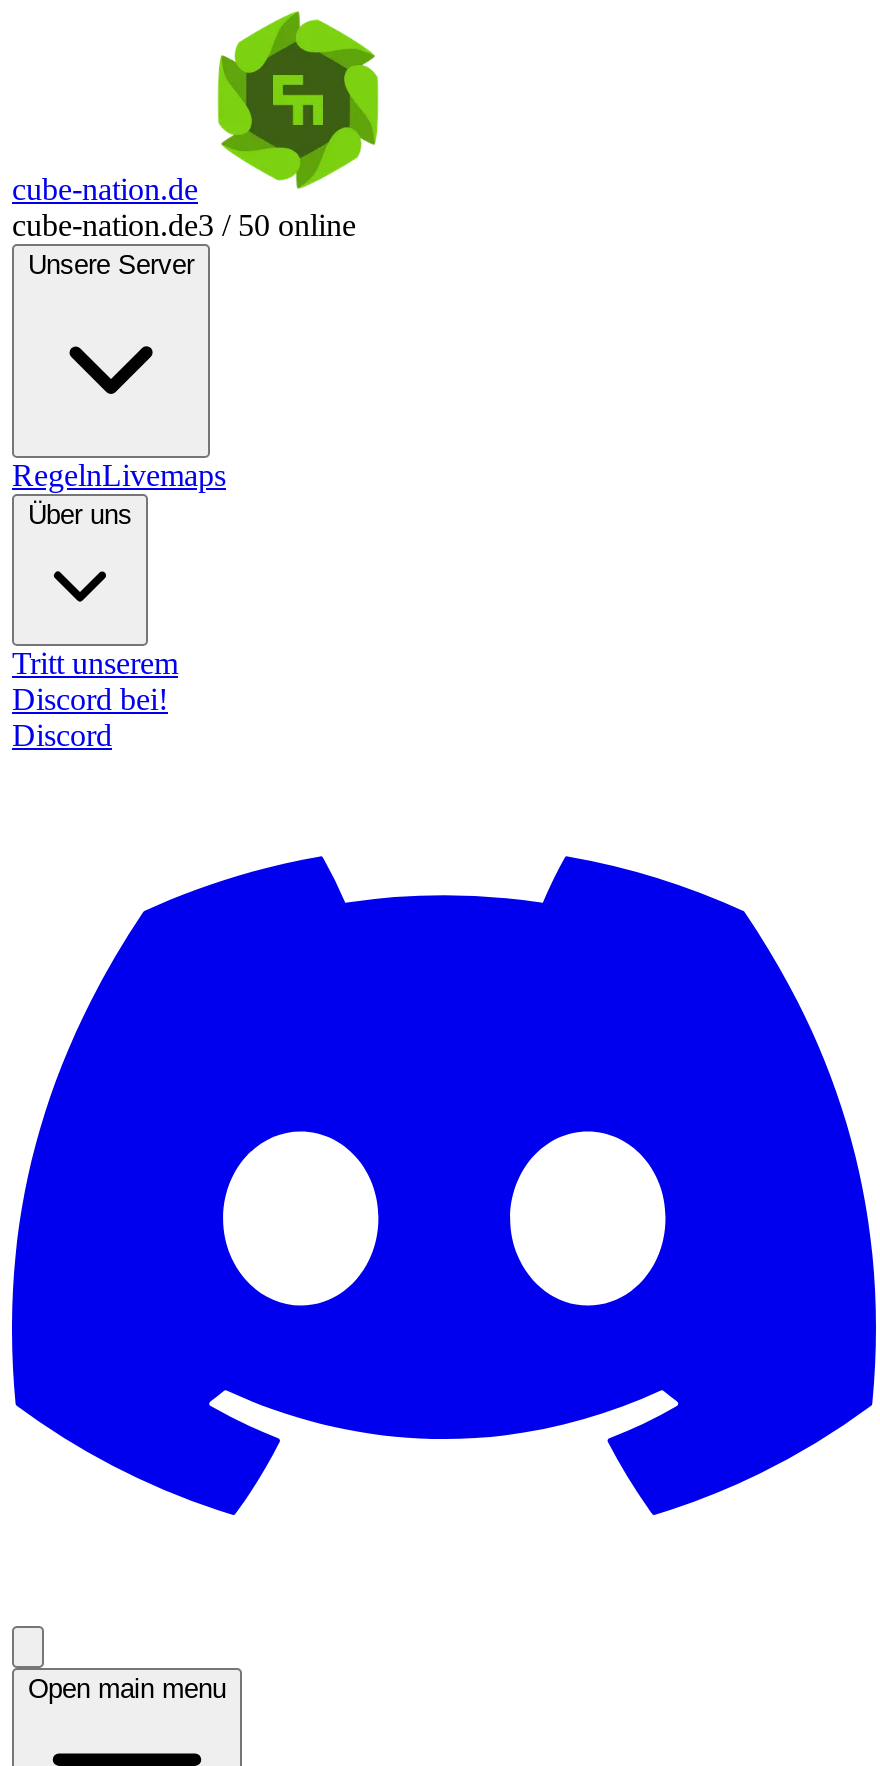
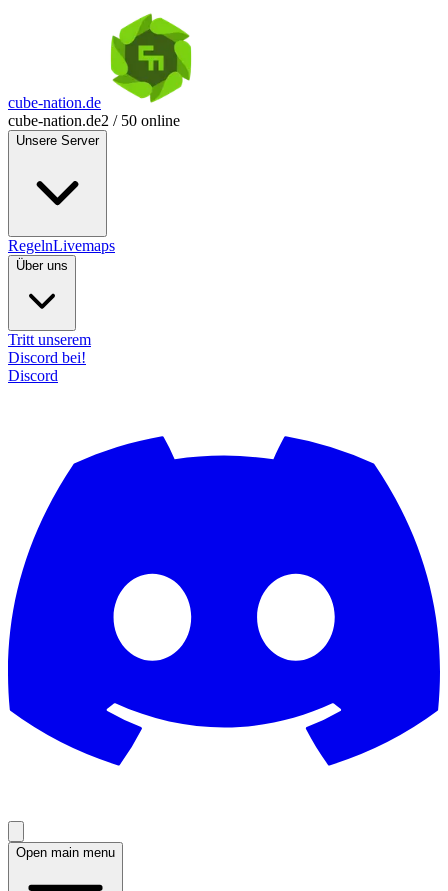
[12,208,356,242] cube-nation.de3 / 50 online -> [8,112,180,129] cube-nation.de2 / 50 online

